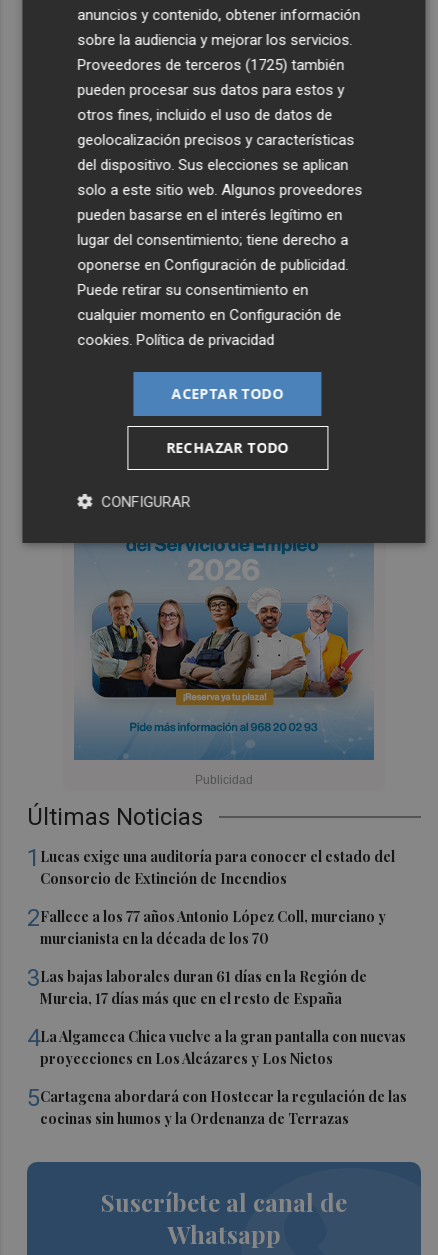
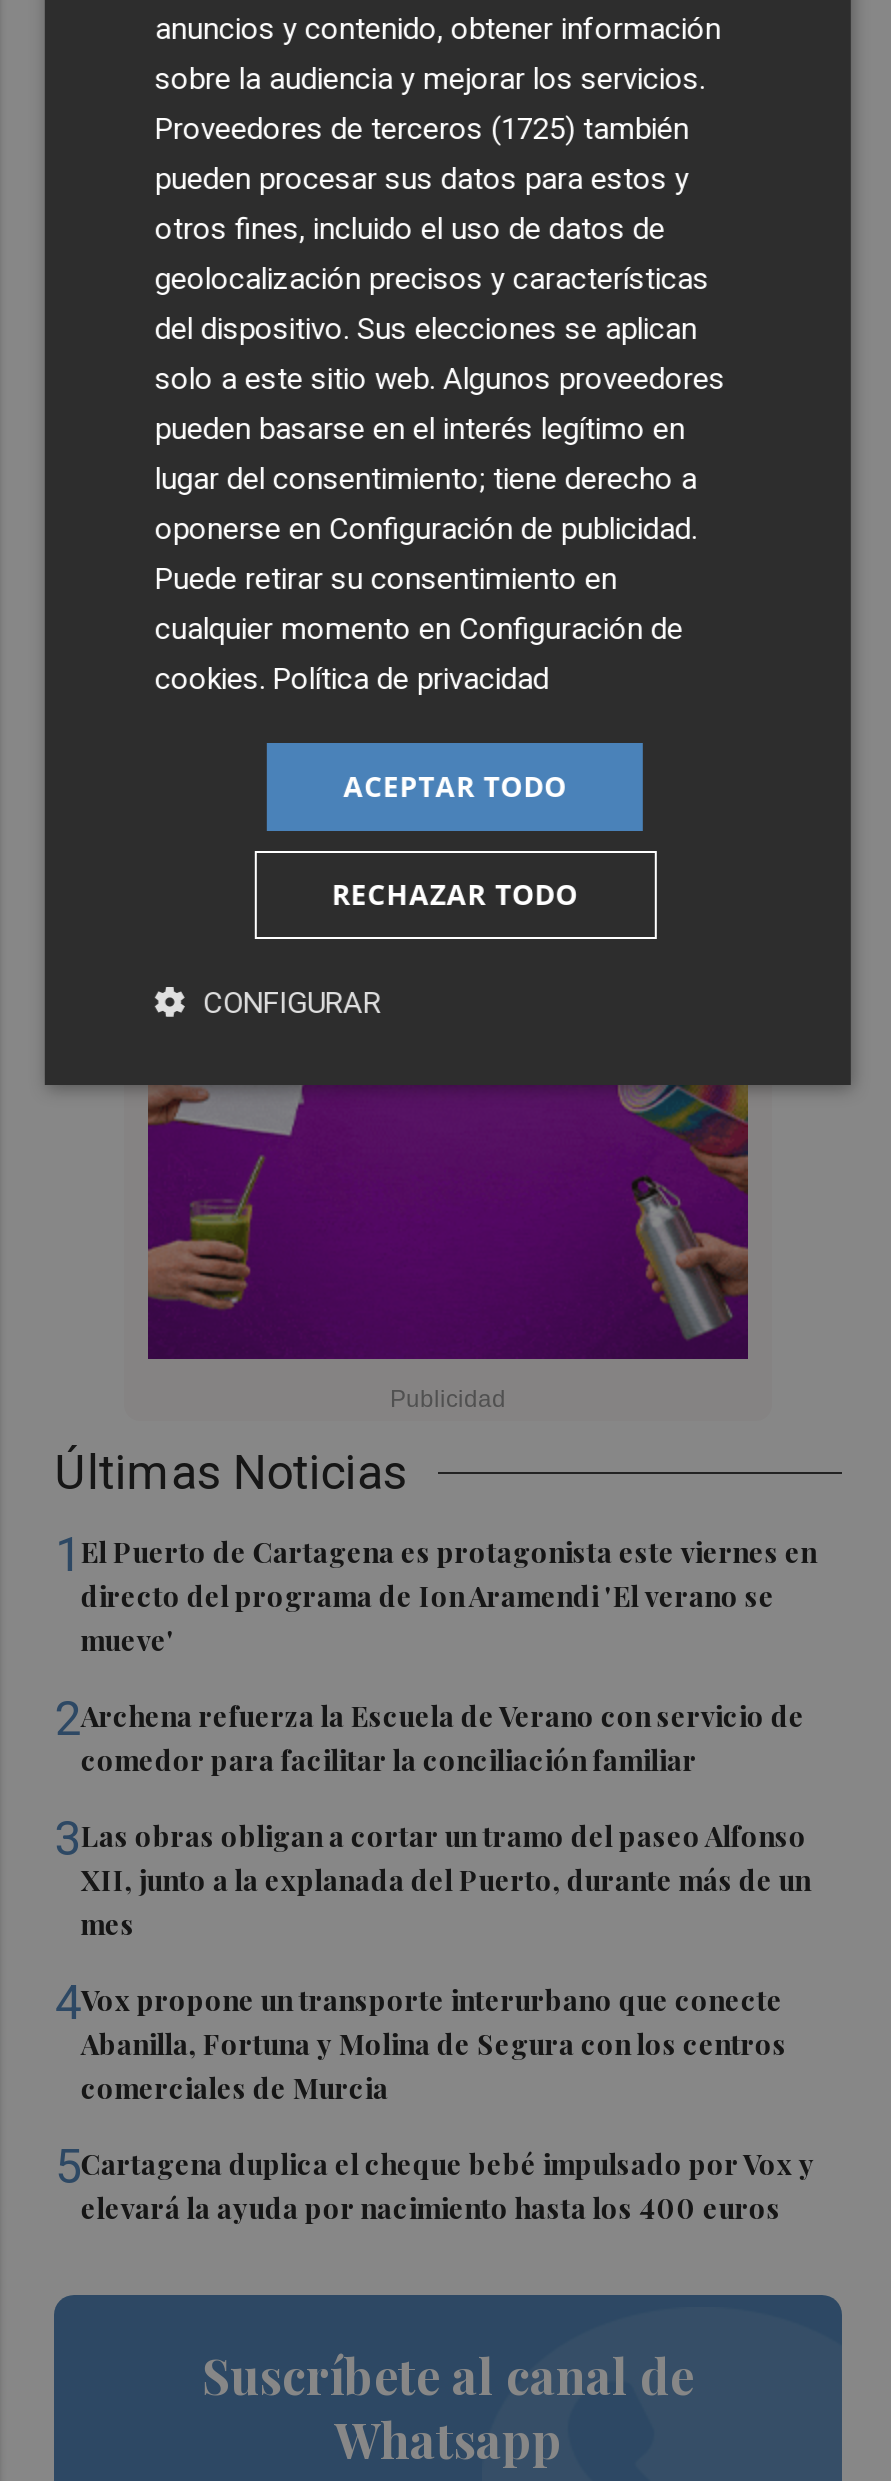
[74,542,374,756] [image] -> [146,1084,750,1360] [image]
moved [27,803,203,831] -> [55,1444,407,1500]: Últimas Noticias
[27,844,395,888] 1 Lucas exige una auditoría para conocer el estado del | Consorcio de Extinción de Incendios -> [55,1526,817,1658] 1 El Puerto de Cartagena es protagonista este viernes en | directo del programa de Ion Aramendi 'El verano se | mueve'
[27,904,386,948] 2Fallece a los 77 años Antonio López Coll, murciano y | murcianista en la década de los 70 -> [55,1690,805,1778] 2Archena refuerza la Escuela de Verano con servicio de | comedor para facilitar la conciliación familiar
[27,964,367,1008] 3Las bajas laborales duran 61 días en la Región de | Murcia, 17 días más que en el resto de España -> [55,1810,811,1942] 3Las obras obligan a cortar un tramo del paseo Alfonso | XII, junto a la explanada del Puerto, durante más de un | mes
[27,1024,406,1068] 4La Algameca Chica vuelve a la gran pantalla con nuevas | proyecciones en Los Alcázares y Los Nietos -> [55,1974,787,2106] 4Vox propone un transporte interurbano que conecte | Abanilla, Fortuna y Molina de Segura con los centros | comerciales de Murcia
[27,1084,407,1128] 5Cartagena abordará con Hostecar la regulación de las | cocinas sin humos y la Ordenanza de Terrazas -> [55,2138,815,2226] 5Cartagena duplica el cheque bebé impulsado por Vox y | elevará la ayuda por nacimiento hasta los 400 euros

